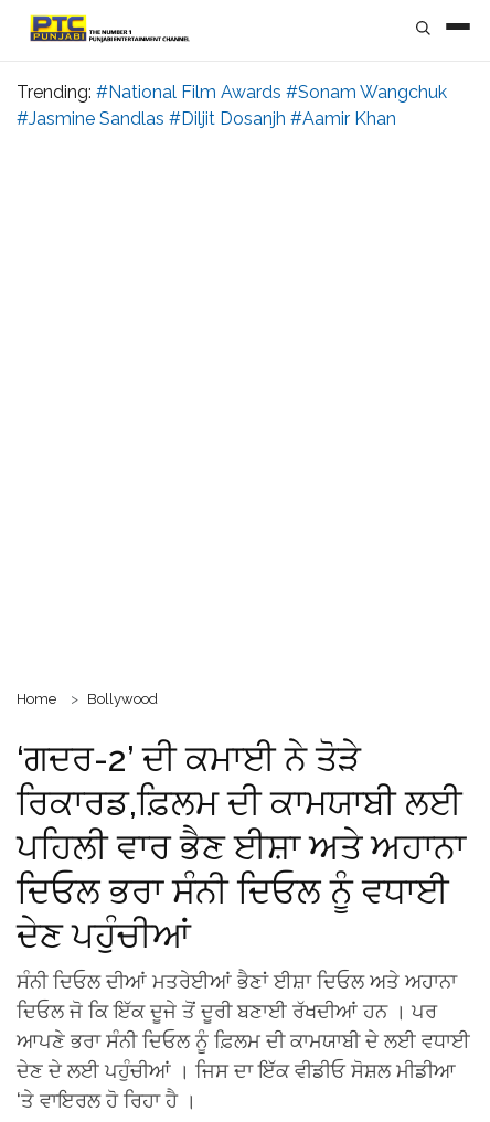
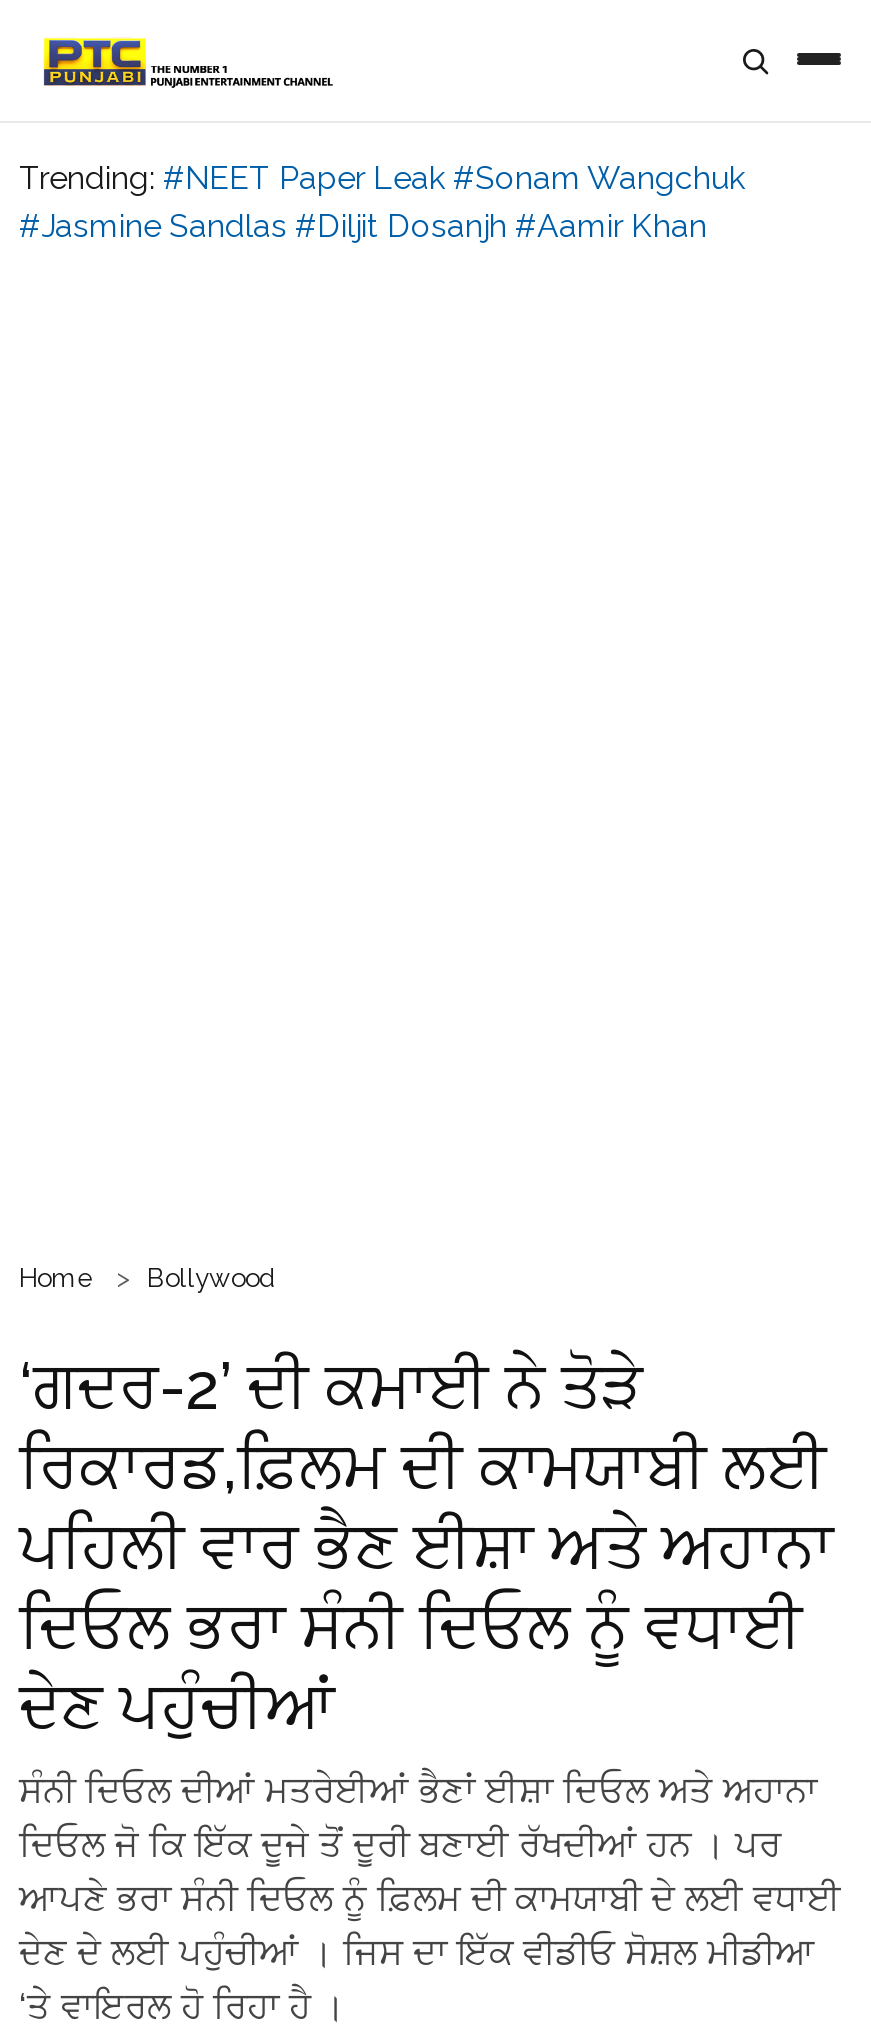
[17,82,447,103] Trending: #National Film Awards #Sonam Wangchuk -> [19,159,745,197] Trending: #NEET Paper Leak #Sonam Wangchuk

